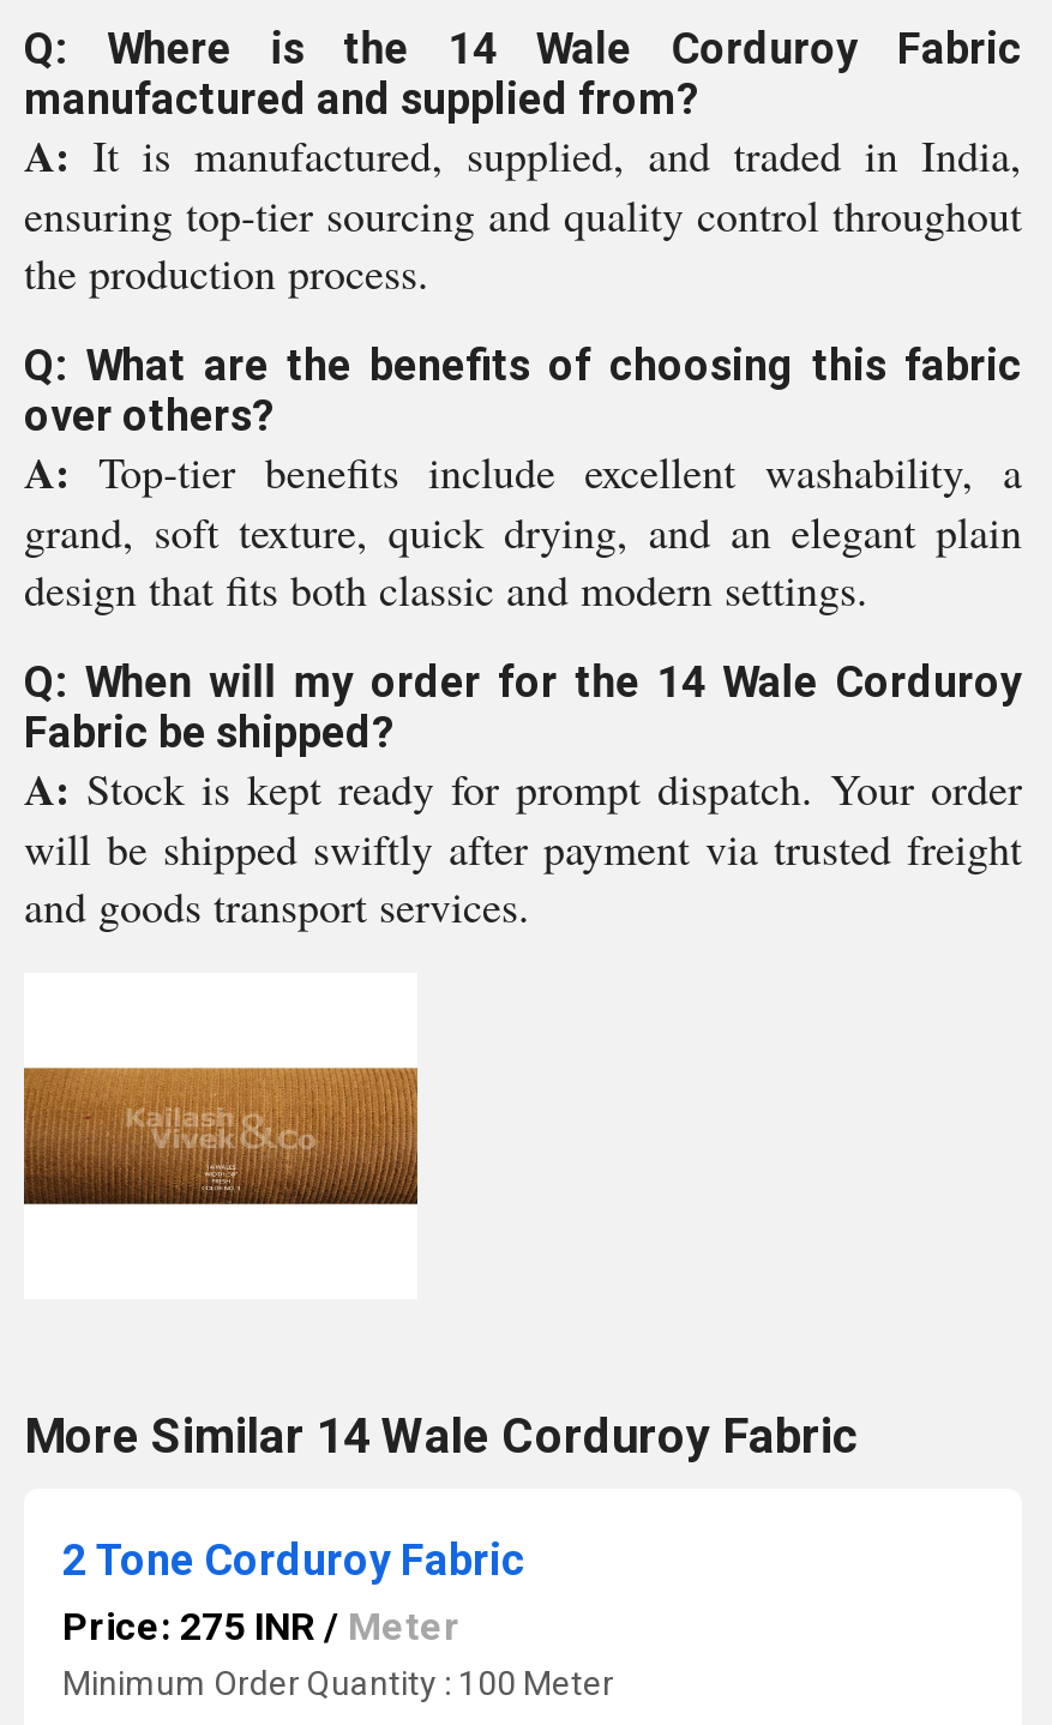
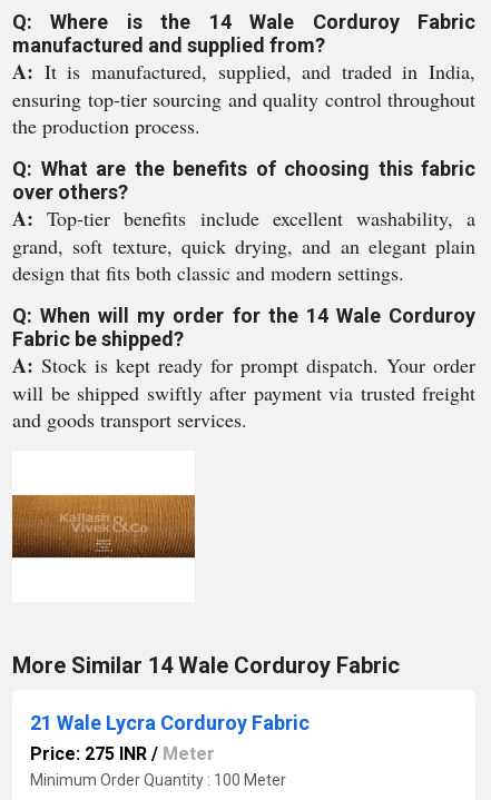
[62,1534,525,1585] 2 Tone Corduroy Fabric -> [30,711,310,734] 21 Wale Lycra Corduroy Fabric

